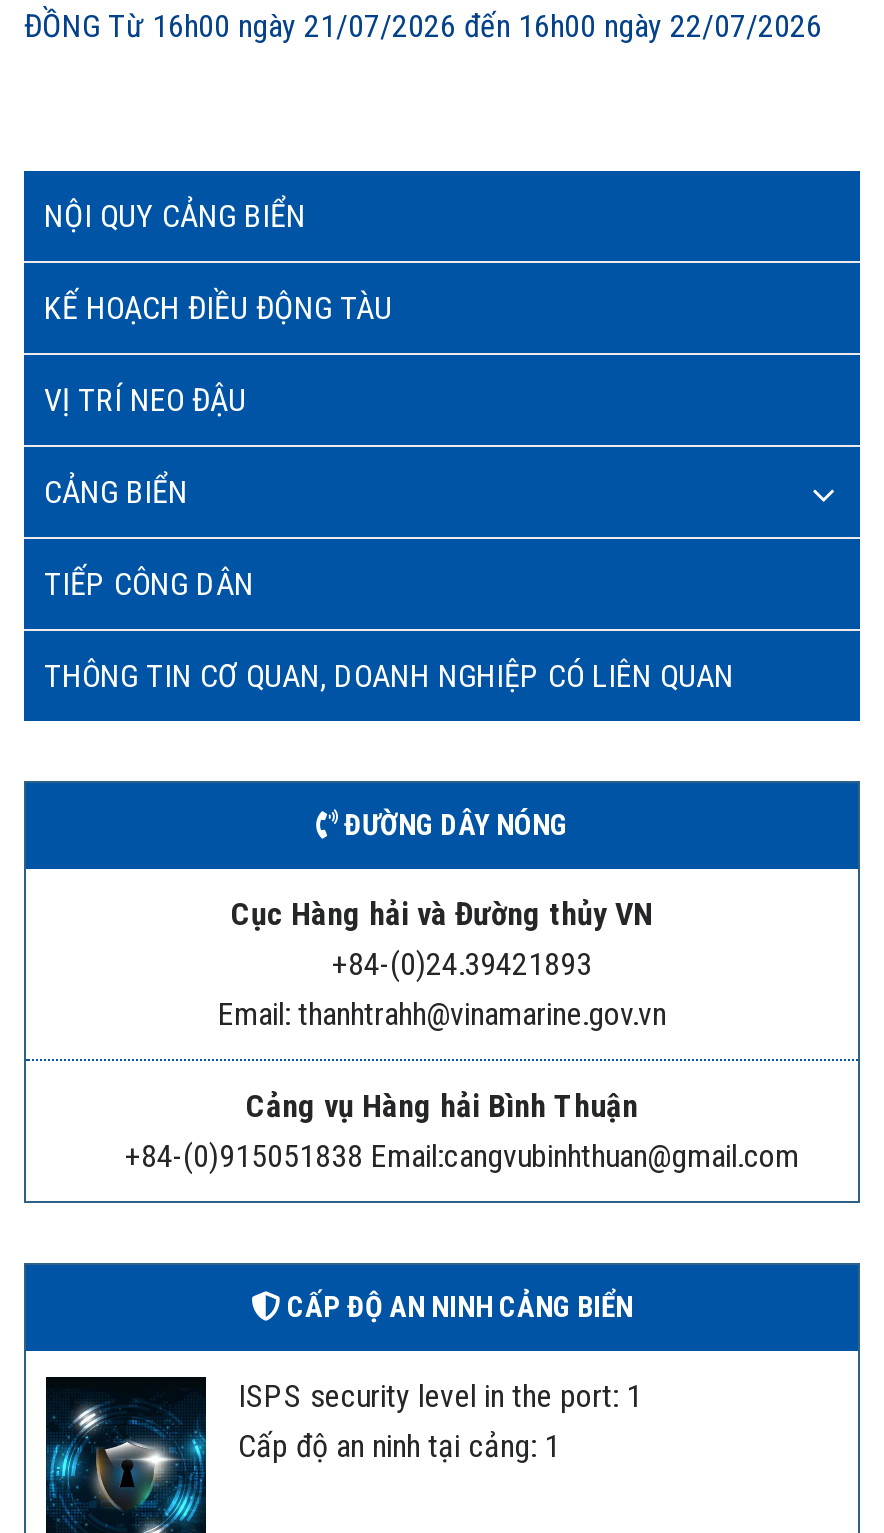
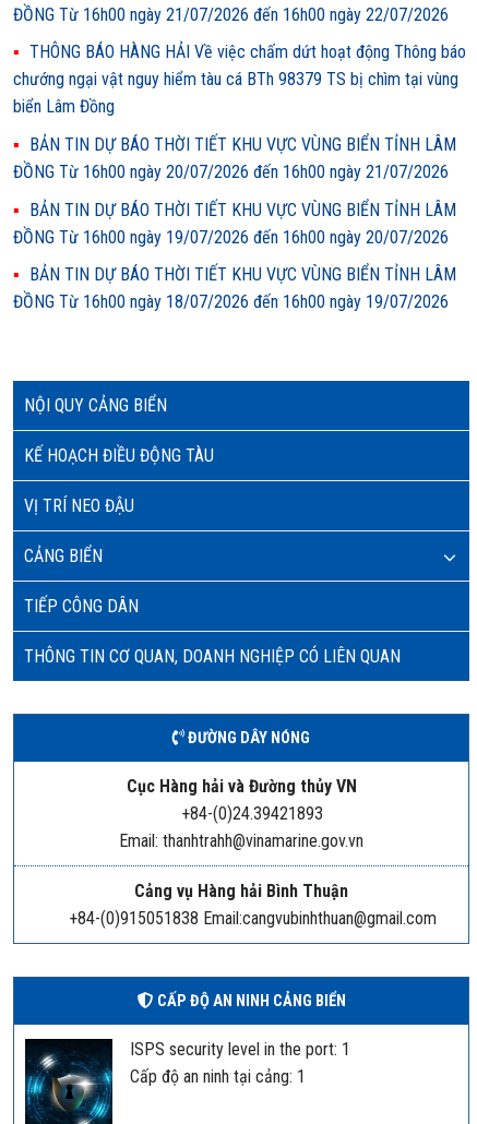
none -> [13,42,466,312] THÔNG BÁO HÀNG HẢI Về việc chấm dứt hoạt động Thông báo | chướng ngại vật nguy hiểm tàu cá BTh 98379 TS bị chìm tại vùng | biển Lâm Đồng | BẢN TIN DỰ BÁO THỜI TIẾT KHU VỰC VÙNG BIỂN TỈNH LÂM | ĐỒNG Từ 16h00 ngày 20/07/2026 đến 16h00 ngày 21/07/2026 | BẢN TIN DỰ BÁO THỜI TIẾT KHU VỰC VÙNG BIỂN TỈNH LÂM | ĐỒNG Từ 16h00 ngày 19/07/2026 đến 16h00 ngày 20/07/2026 | BẢN TIN DỰ BÁO THỜI TIẾT KHU VỰC VÙNG BIỂN TỈNH LÂM | ĐỒNG Từ 16h00 ngày 18/07/2026 đến 16h00 ngày 19/07/2026

